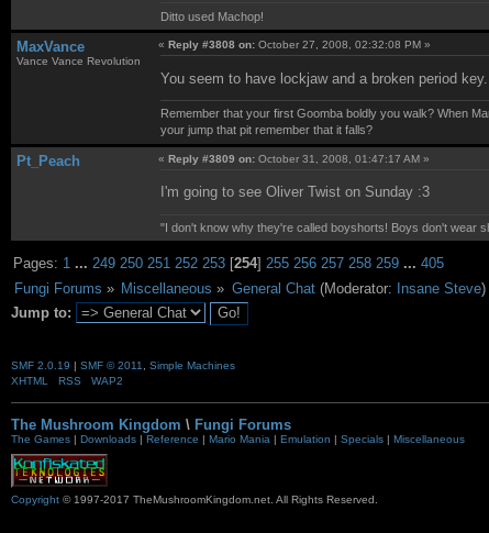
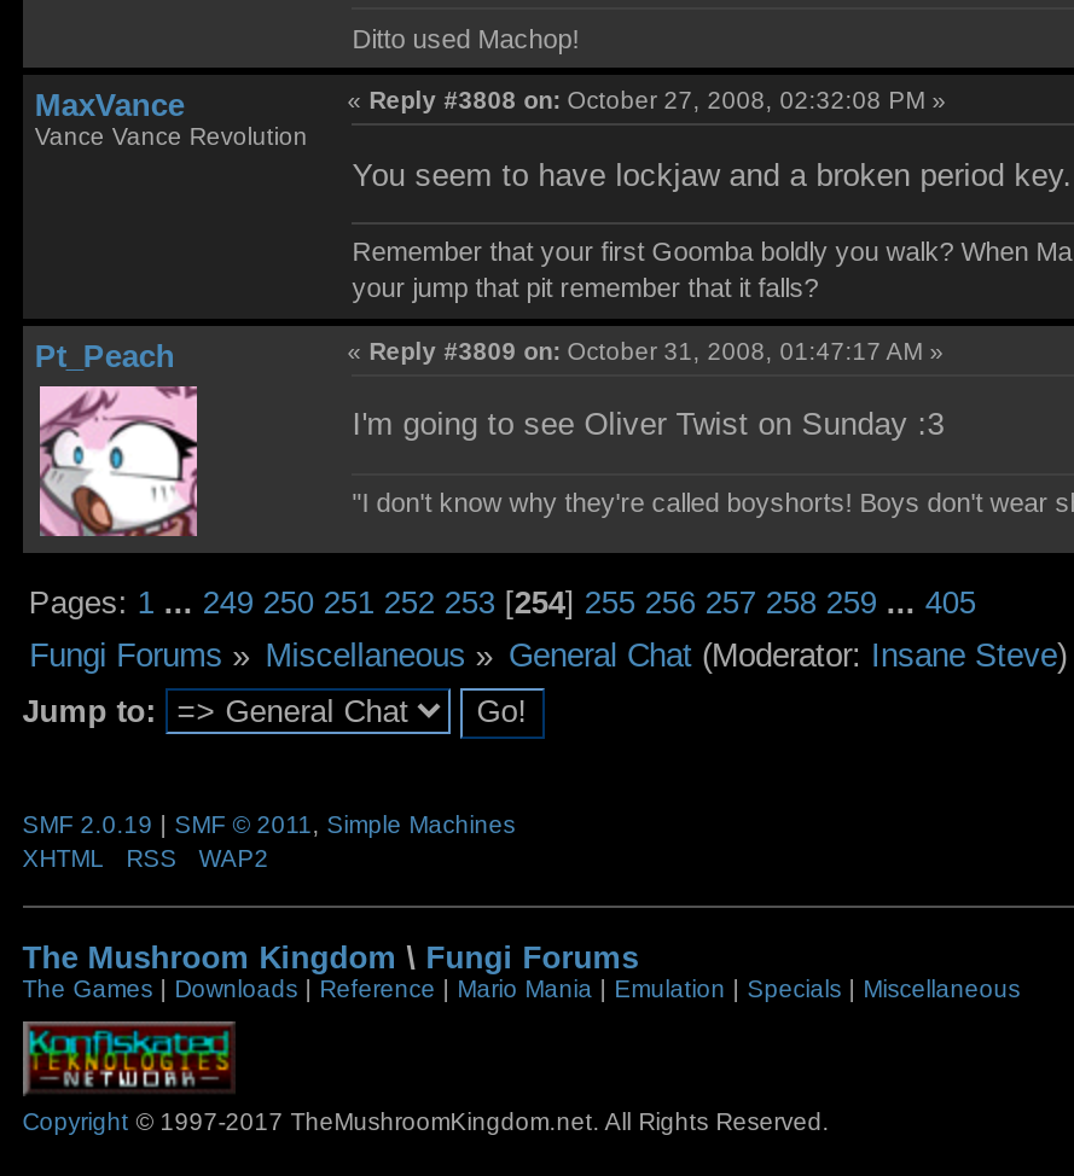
none -> [37,384,199,538] [image]

